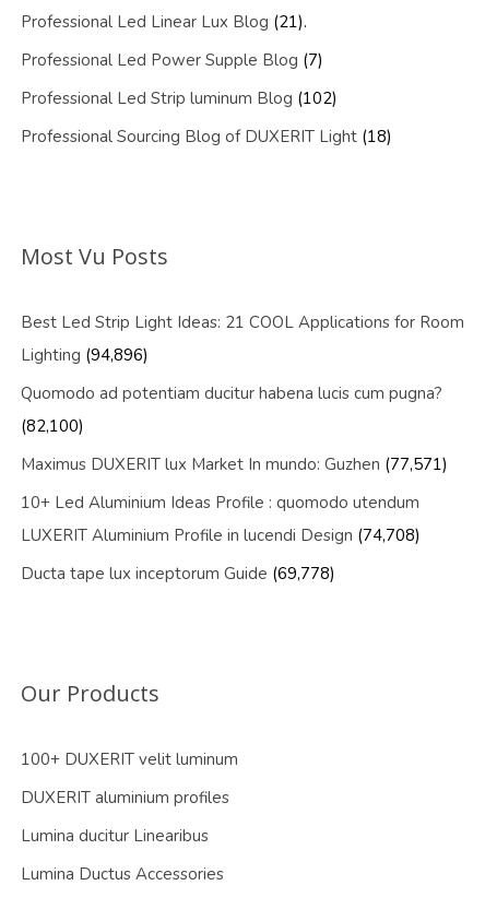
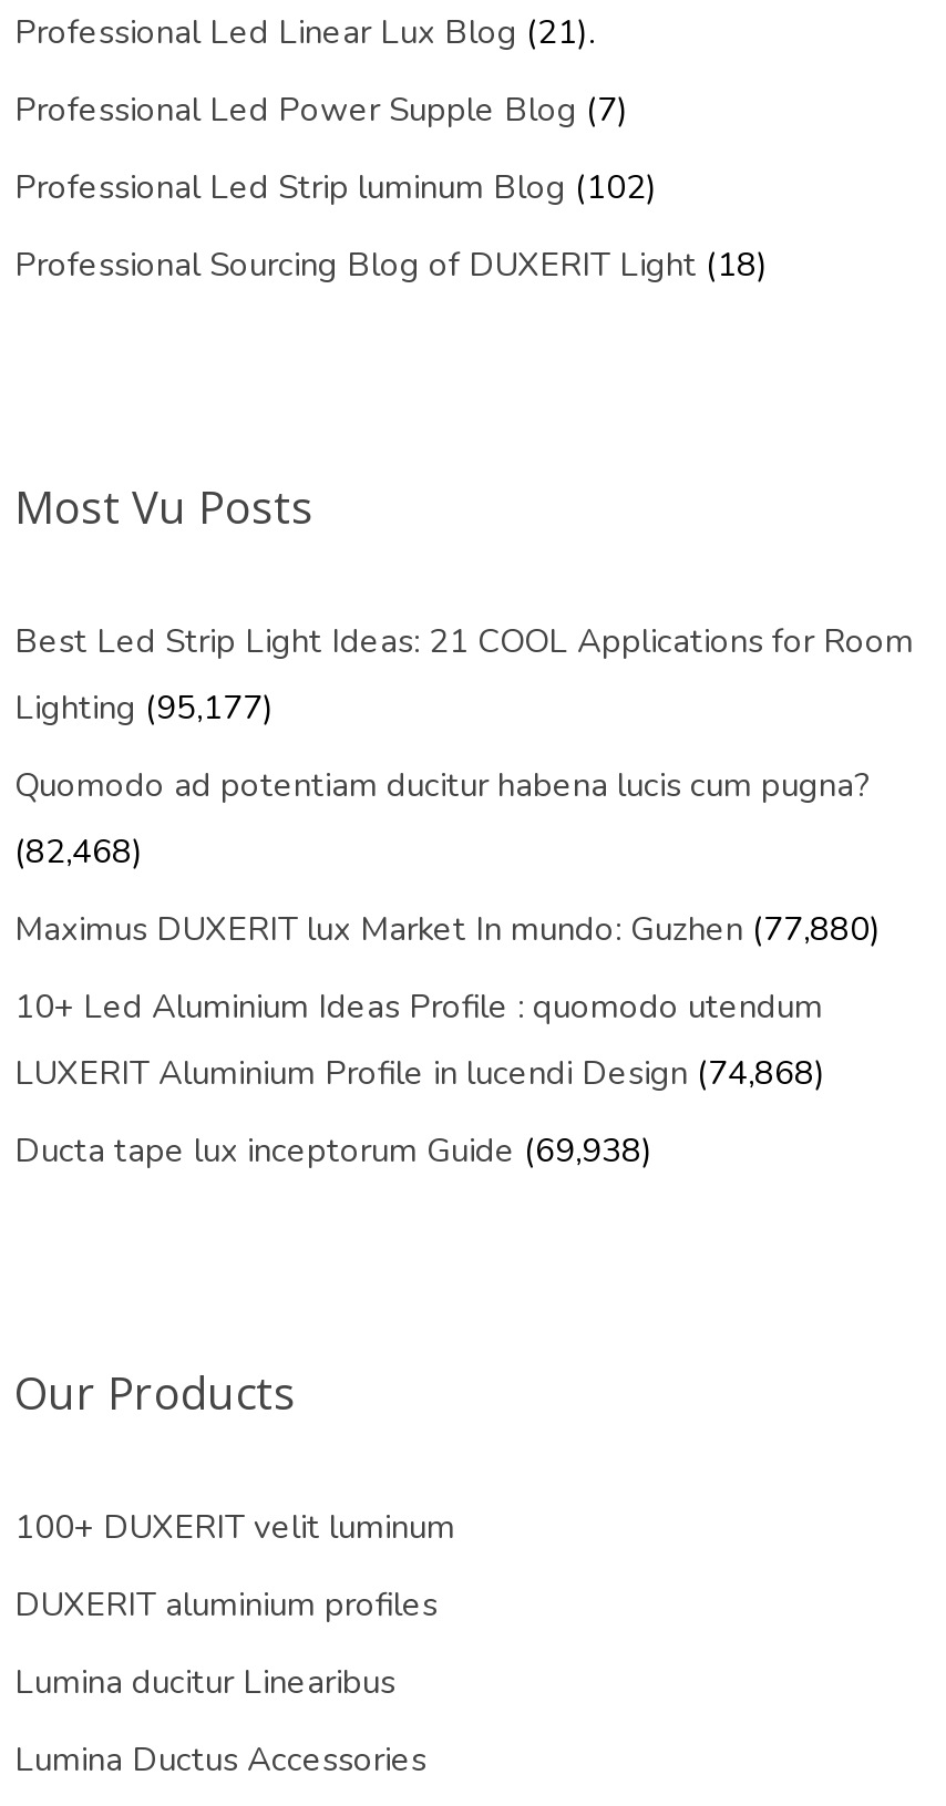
[21,344,149,366] Lighting (94,896) -> [14,686,274,730] Lighting (95,177)
[21,415,84,437] (82,100) -> [14,830,143,874] (82,468)
[21,454,448,475] Maximus DUXERIT lux Market In mundo: Guzhen (77,571) -> [14,907,881,951] Maximus DUXERIT lux Market In mundo: Guzhen (77,880)
[21,525,421,546] LUXERIT Aluminium Profile in lucendi Design (74,708) -> [14,1051,825,1095] LUXERIT Aluminium Profile in lucendi Design (74,868)
[21,563,335,585] Ducta tape lux inceptorum Guide (69,778) -> [14,1129,652,1173] Ducta tape lux inceptorum Guide (69,938)

